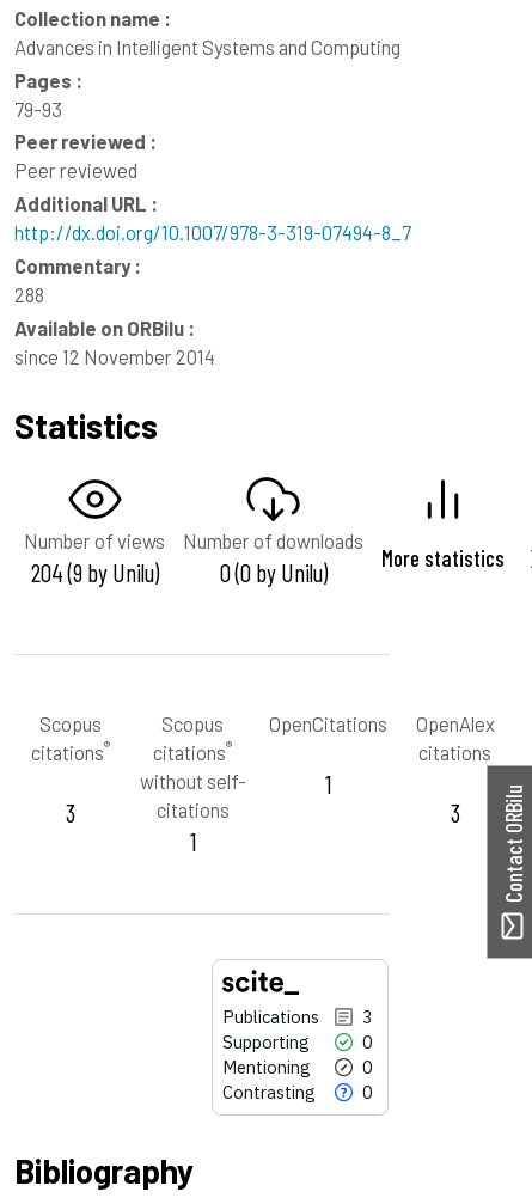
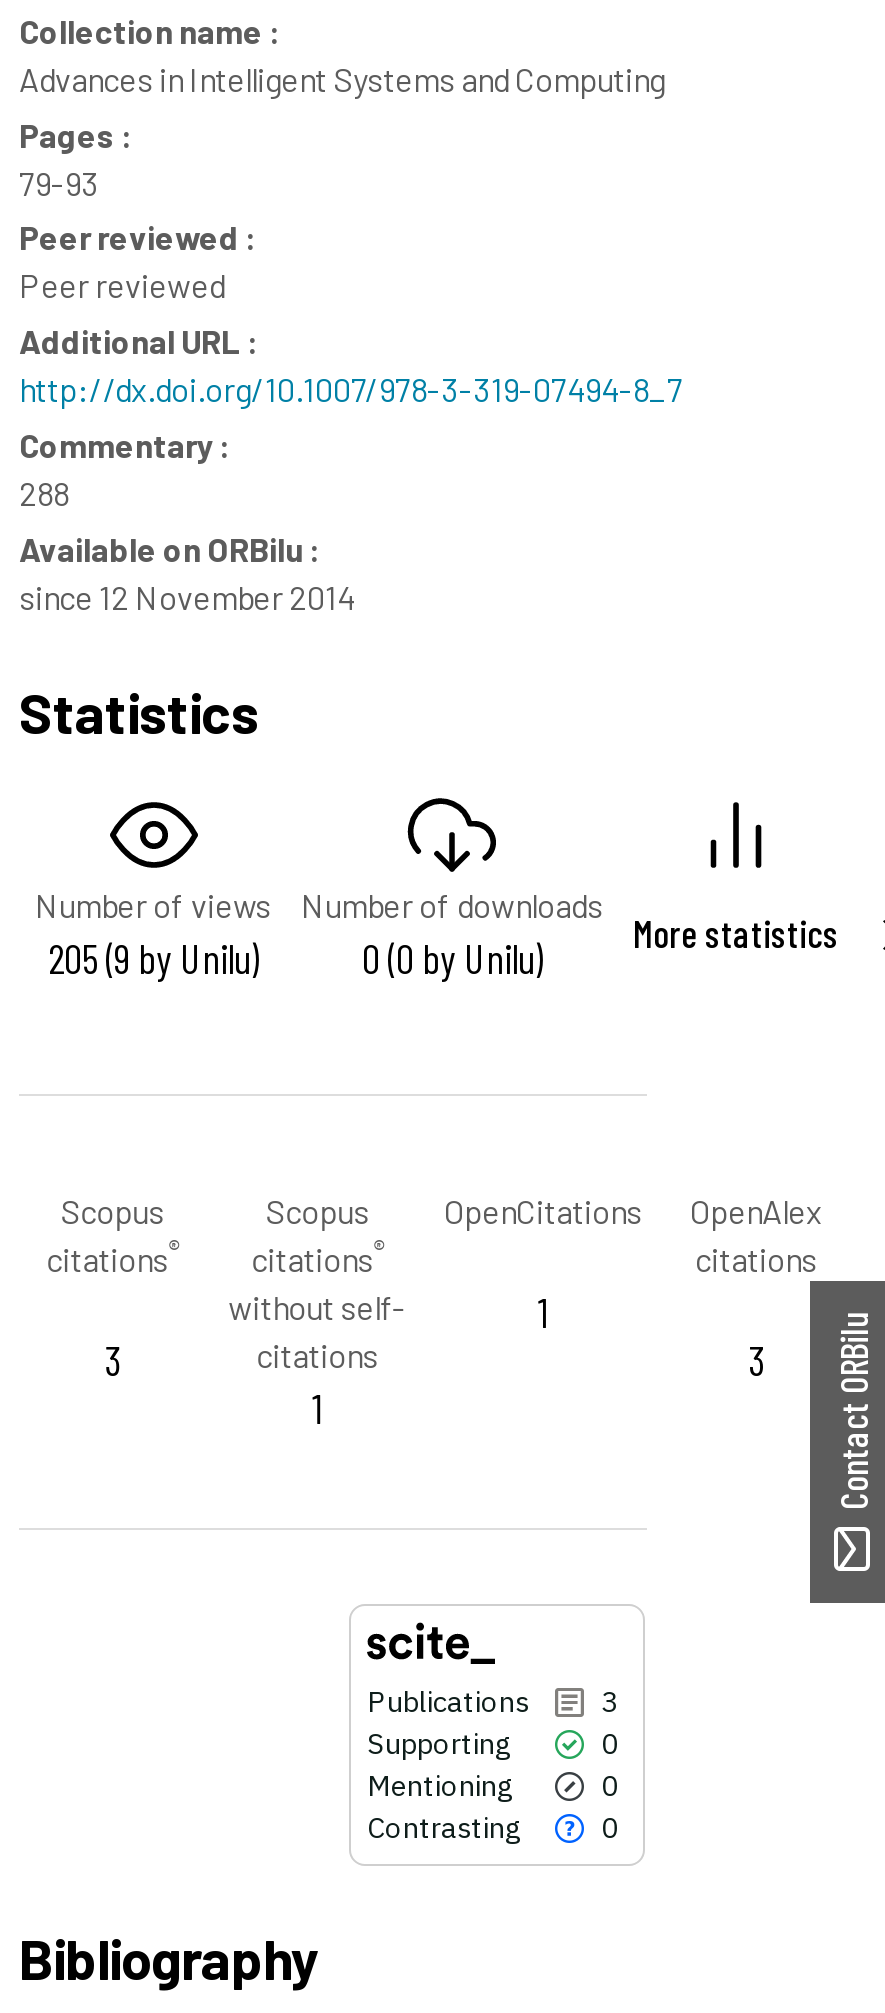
[30,557,158,587] 204 (9 by Unilu) -> [48,932,258,982] 205 (9 by Unilu)

